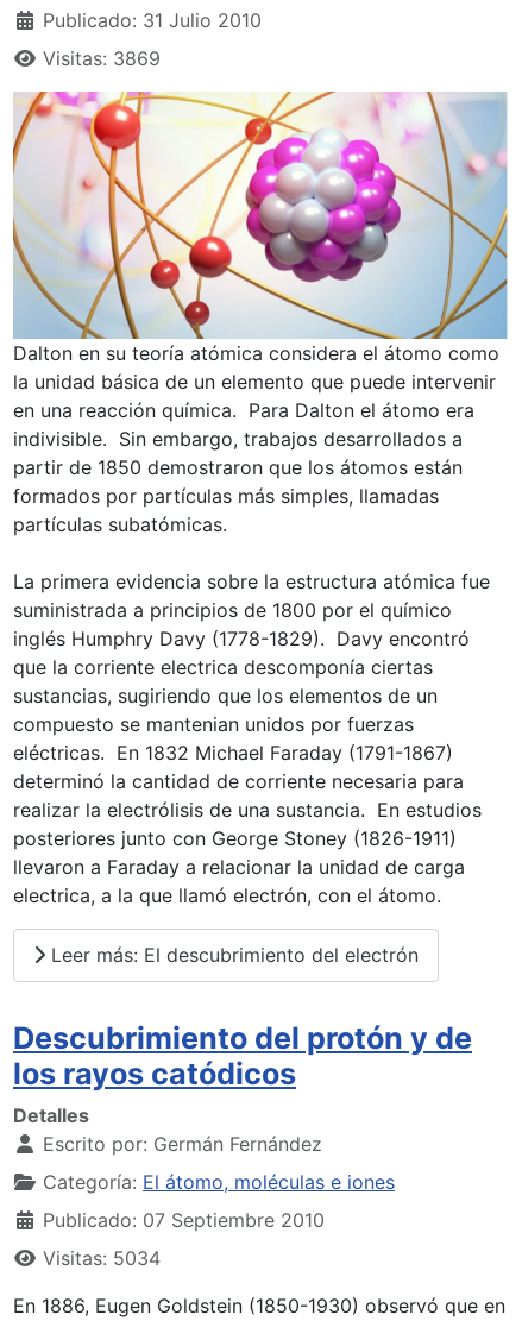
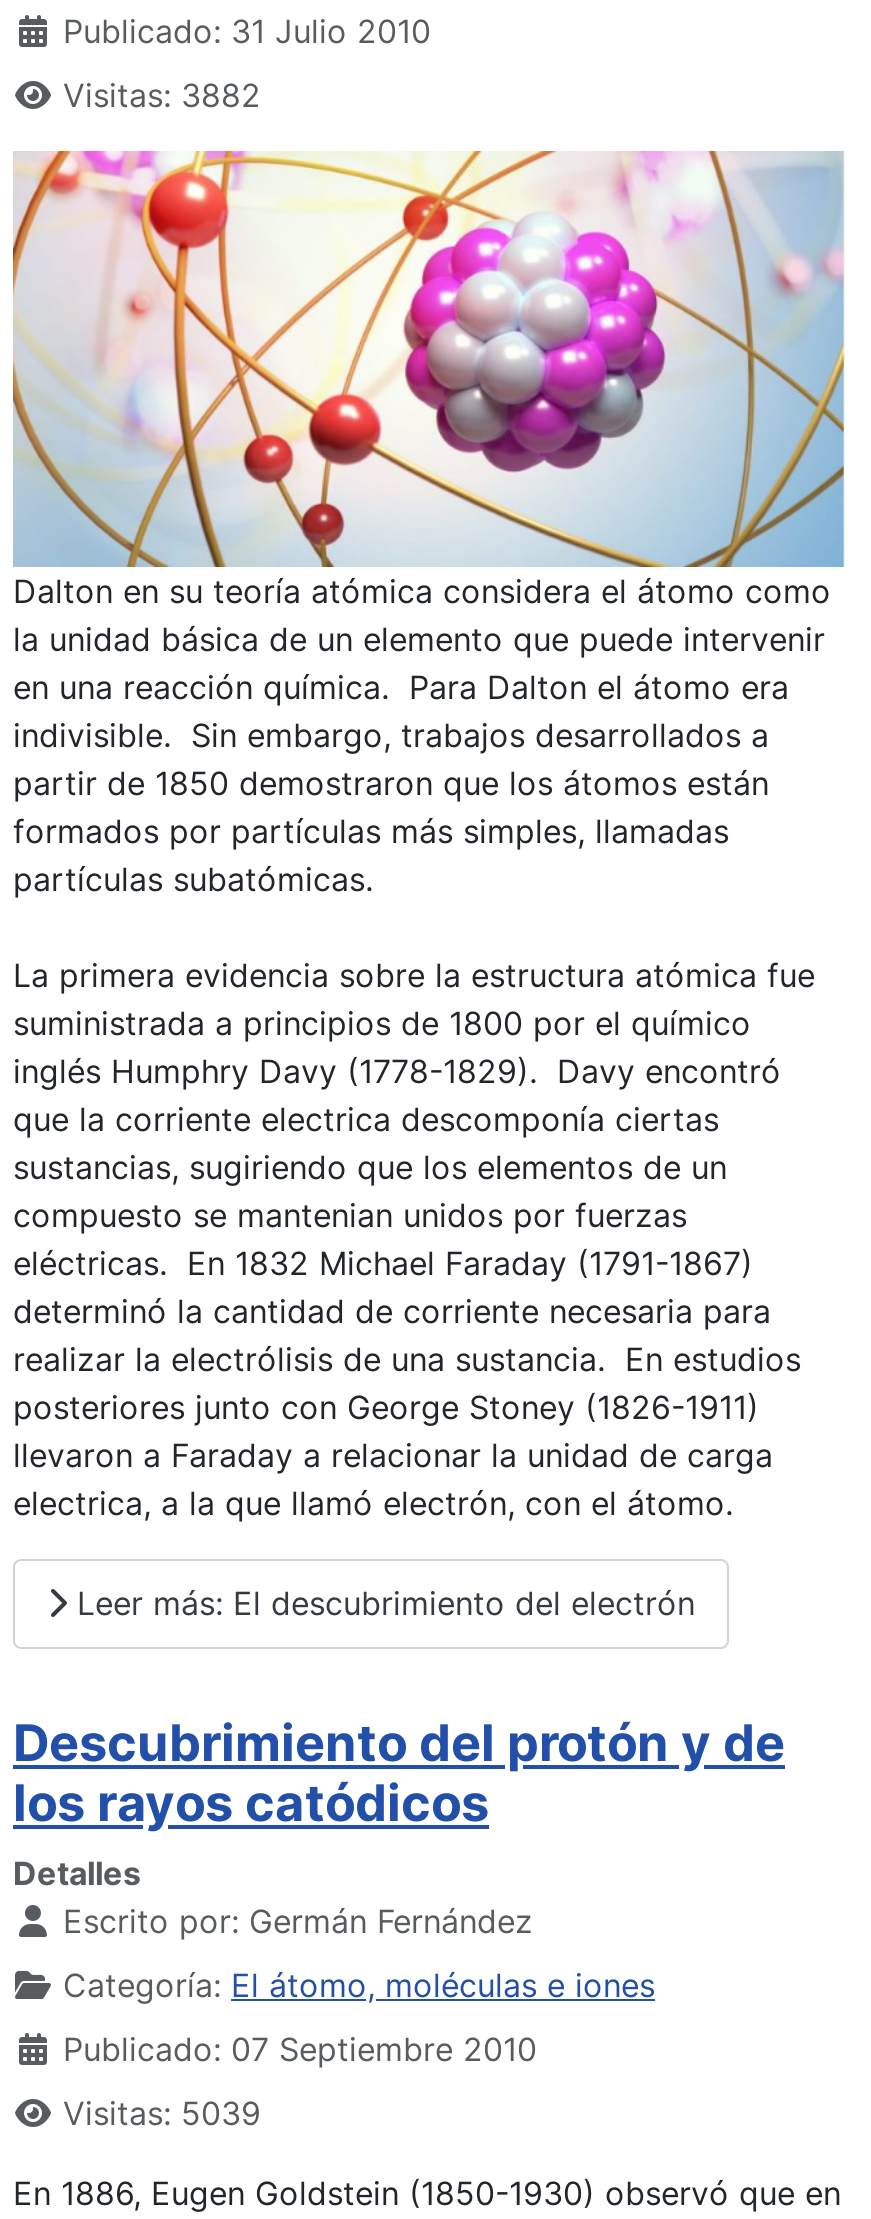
[43,46,161,70] Visitas: 3869 -> [63,74,261,114] Visitas: 3882
[43,1246,161,1270] Visitas: 5034 -> [63,2093,261,2133] Visitas: 5039

